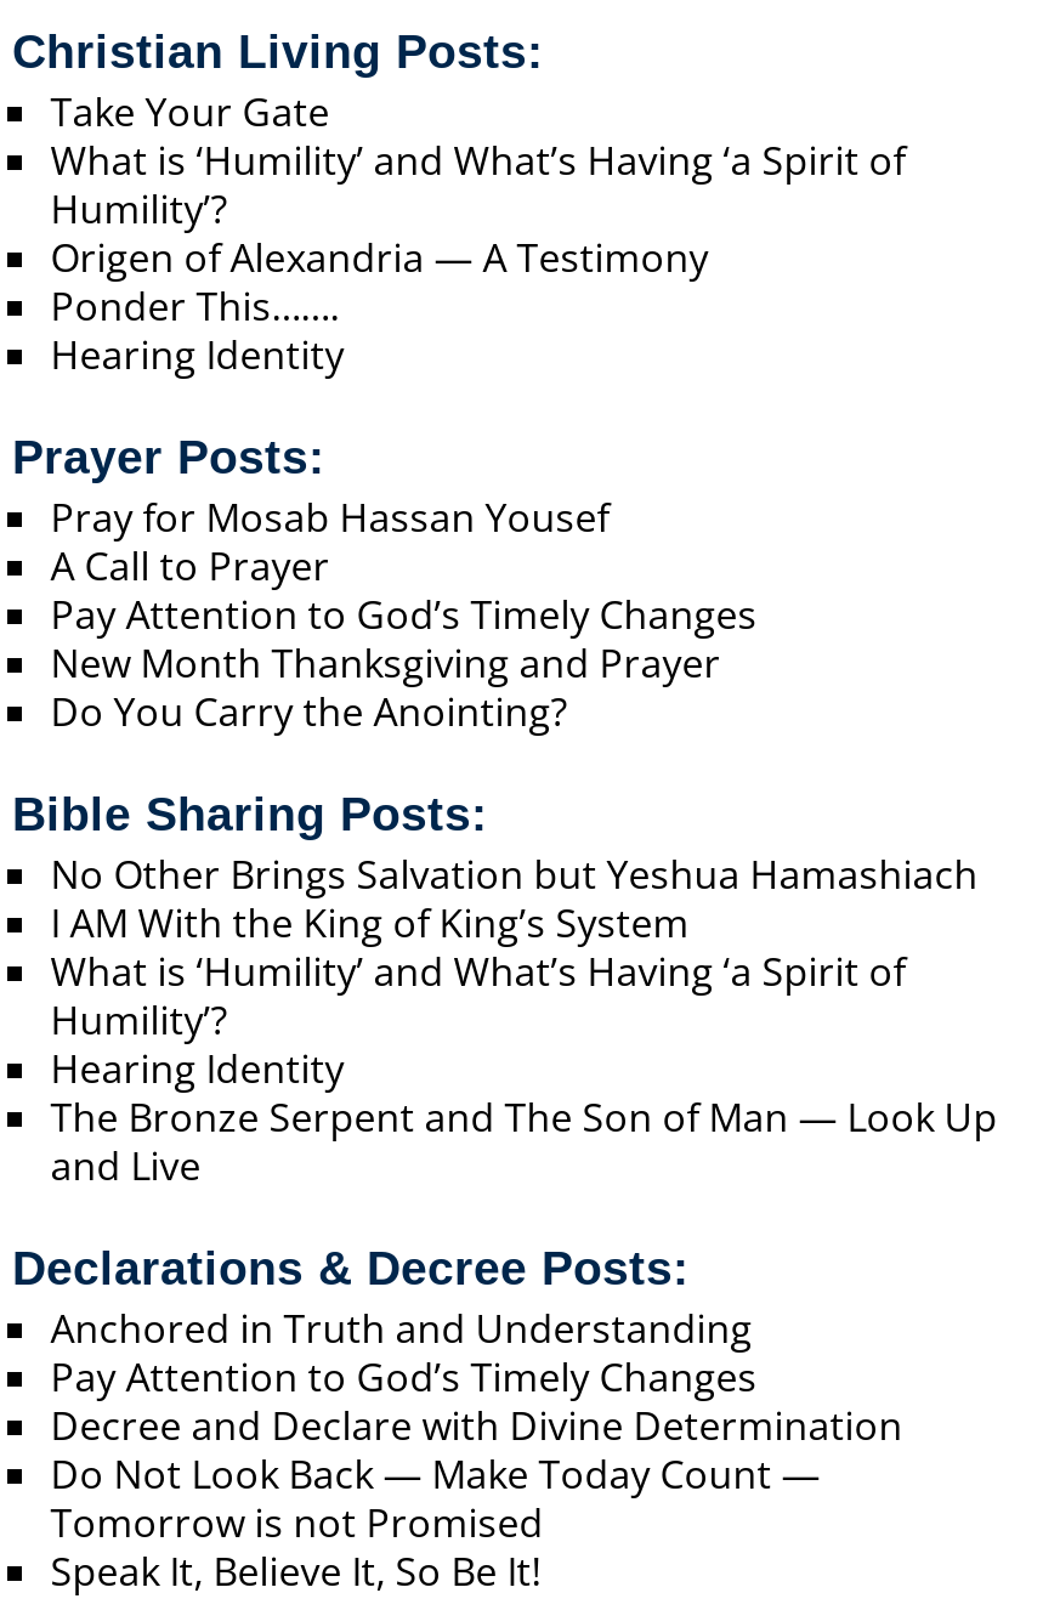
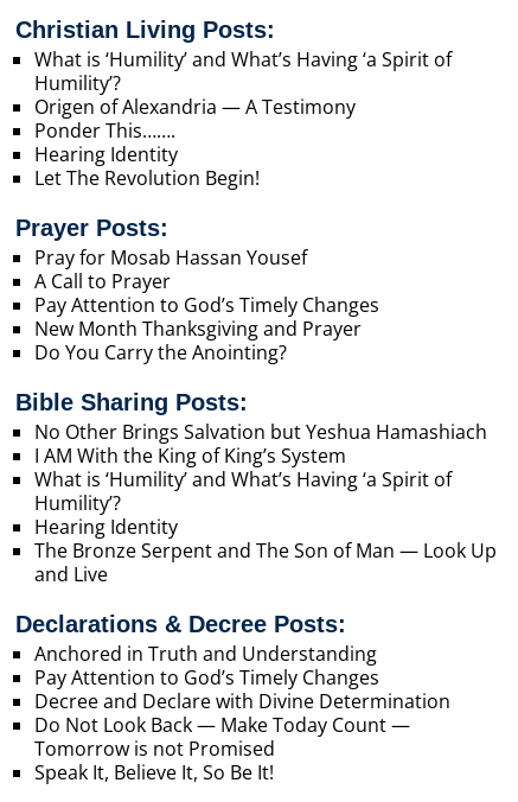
[51,85,330,139] Take Your Gate -> none
moved [51,134,905,382] -> [34,47,451,168]: What is ‘Humility’ and What’s Having ‘a Spirit of | Humility’? | Origen of Alexandria — A Testimony | Ponder This……. | Hearing Identity
none -> [34,165,259,191] Let The Revolution Begin!

